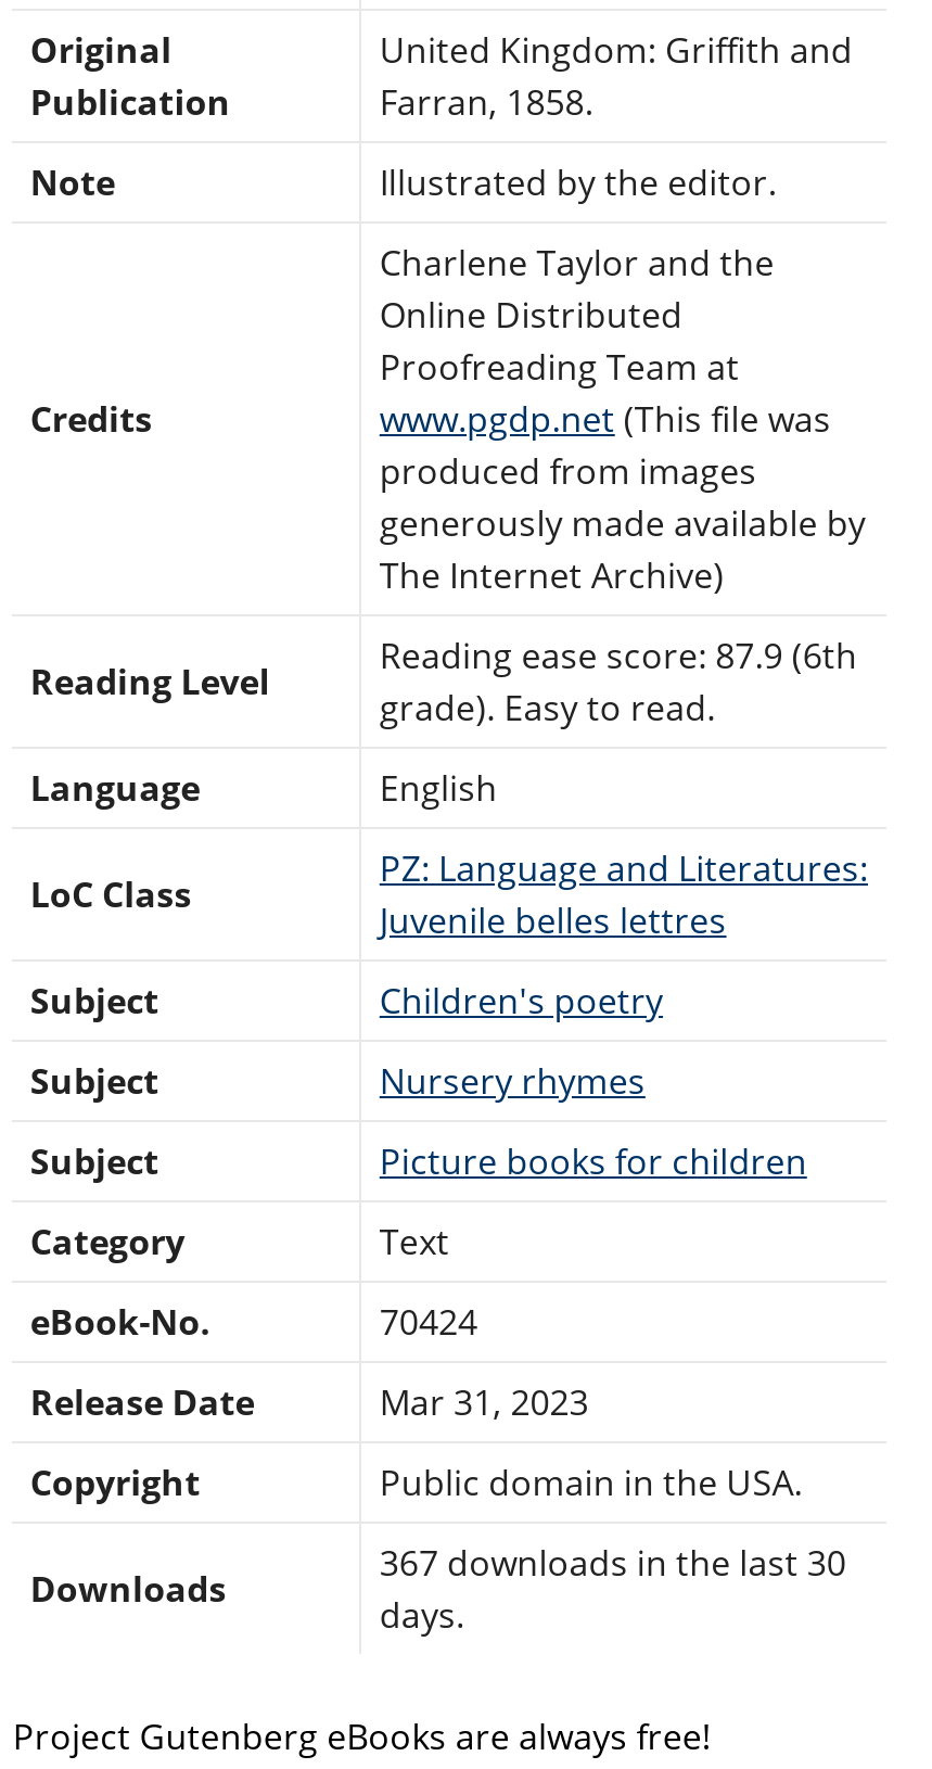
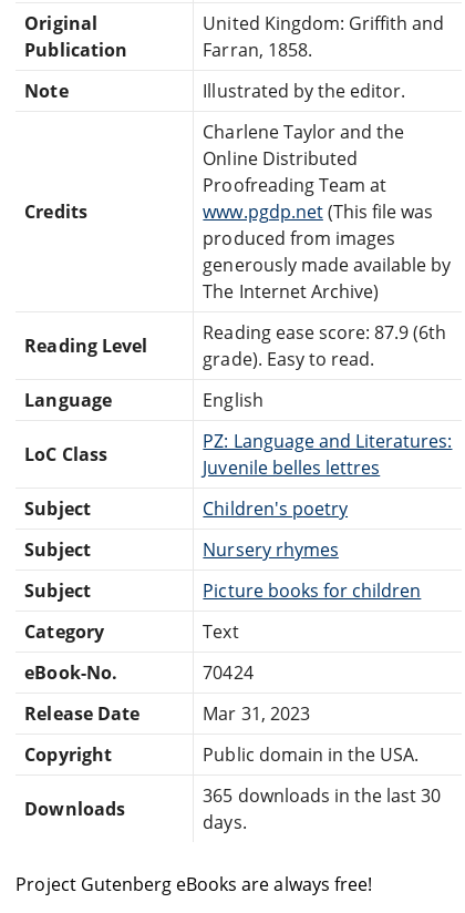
[380,1539,846,1587] 367 downloads in the last 30 -> [203,783,441,808] 365 downloads in the last 30

